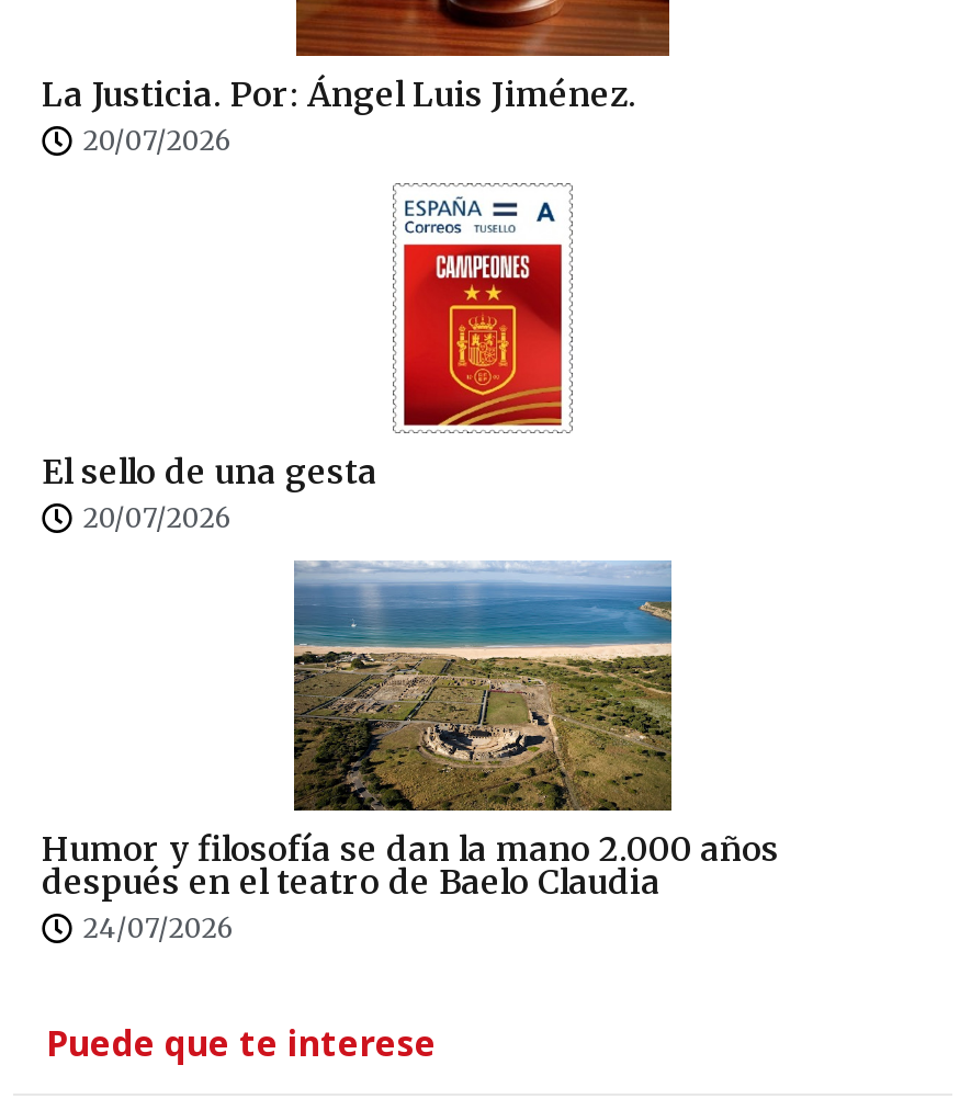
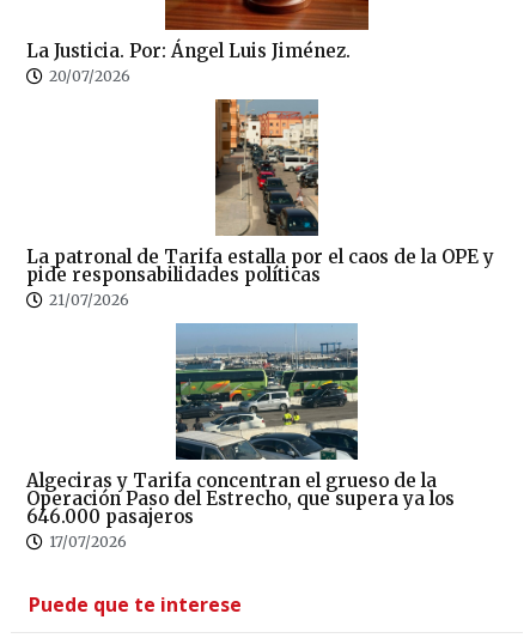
[388,182,577,369] [image] -> [214,98,319,237] [image]
[42,451,377,534] El sello de una gesta | 20/07/2026 -> [26,246,494,309] La patronal de Tarifa estalla por el caos de la OPE y | pide responsabilidades políticas | 21/07/2026
[42,559,779,944] [image] | Humor y filosofía se dan la mano 2.000 años | después en el teatro de Baelo Claudia | 24/07/2026 -> [26,322,455,551] [image] | Algeciras y Tarifa concentran el grueso de la | Operación Paso del Estrecho, que supera ya los | 646.000 pasajeros | 17/07/2026

